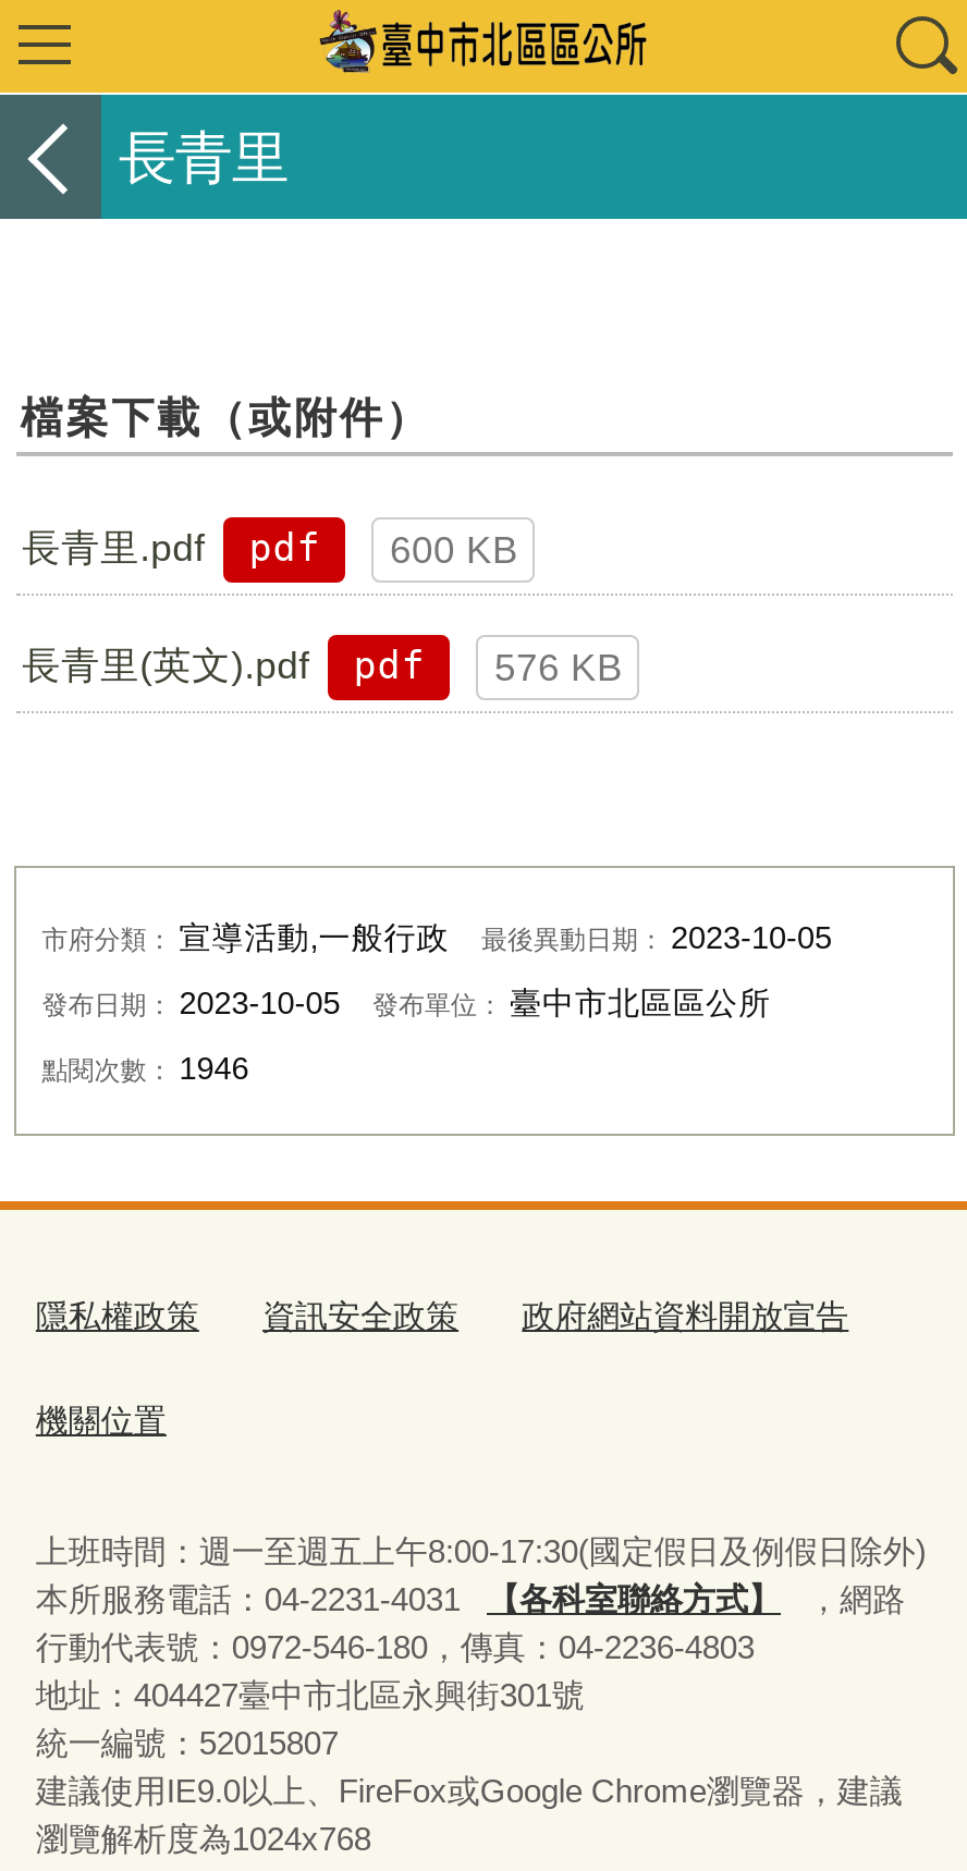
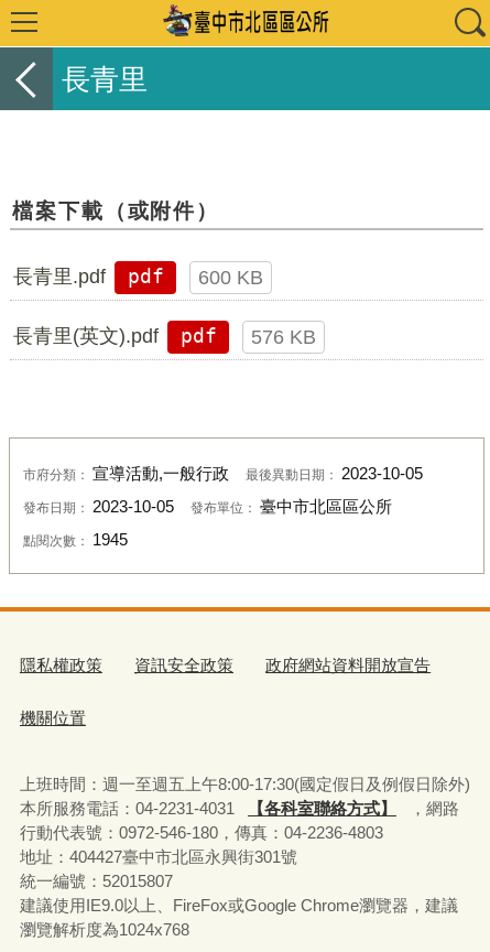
[42,1052,249,1087] 點閱次數：1946 -> [23,532,127,549] 點閱次數：1945

